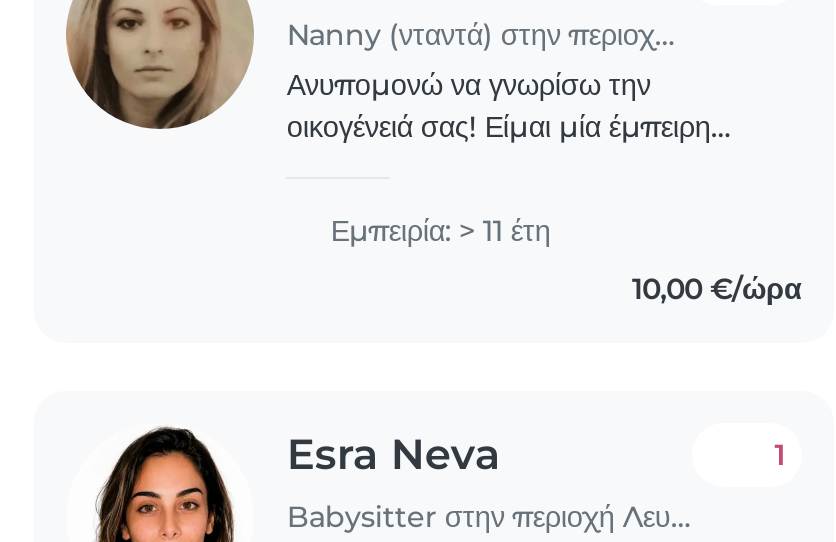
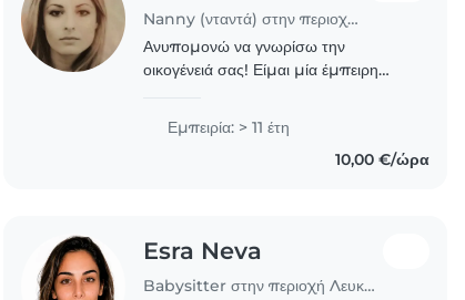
[774,436,784,472] 1 -> none

